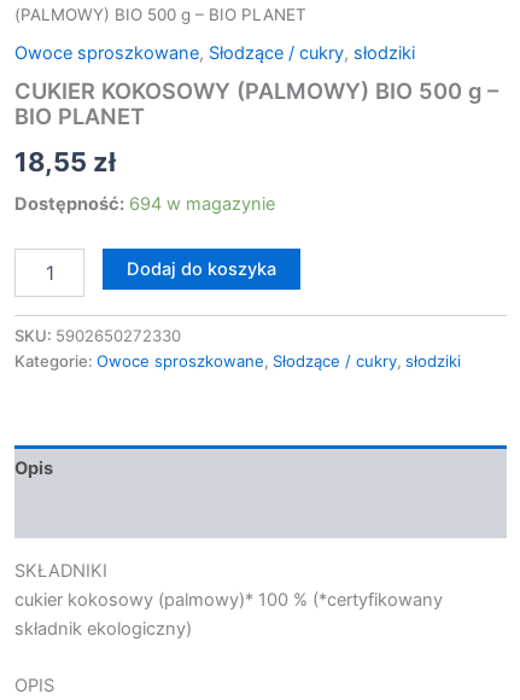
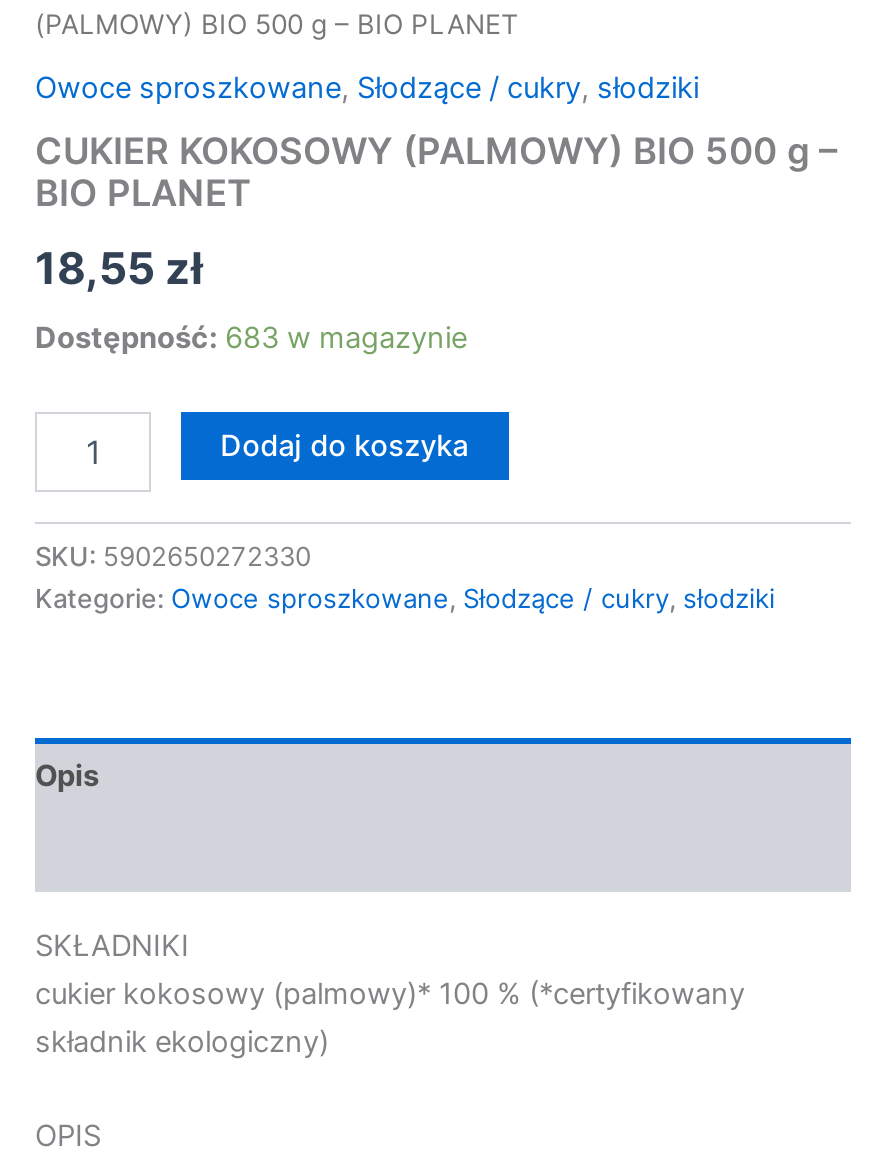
[14,193,275,215] Dostępność: 694 w magazynie -> [35,320,467,356] Dostępność: 683 w magazynie

